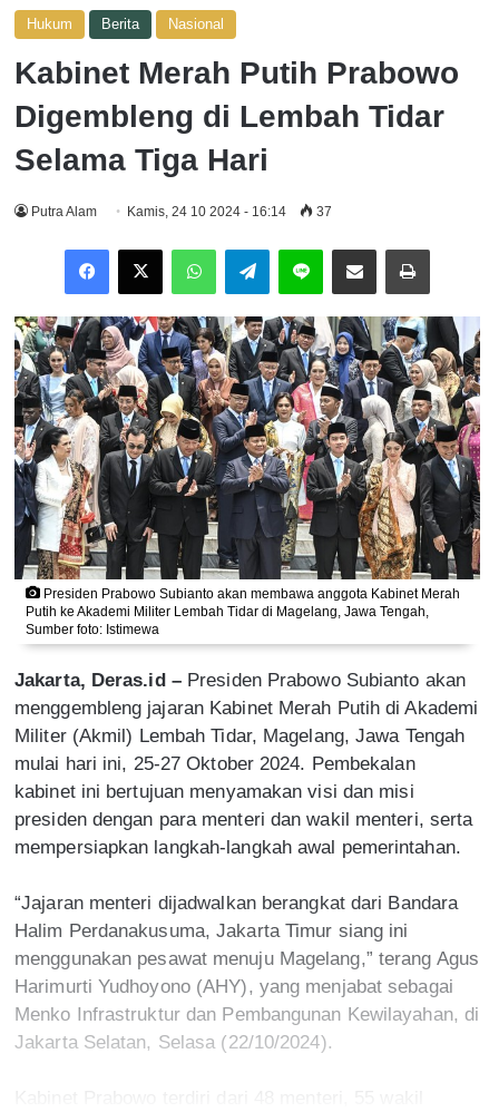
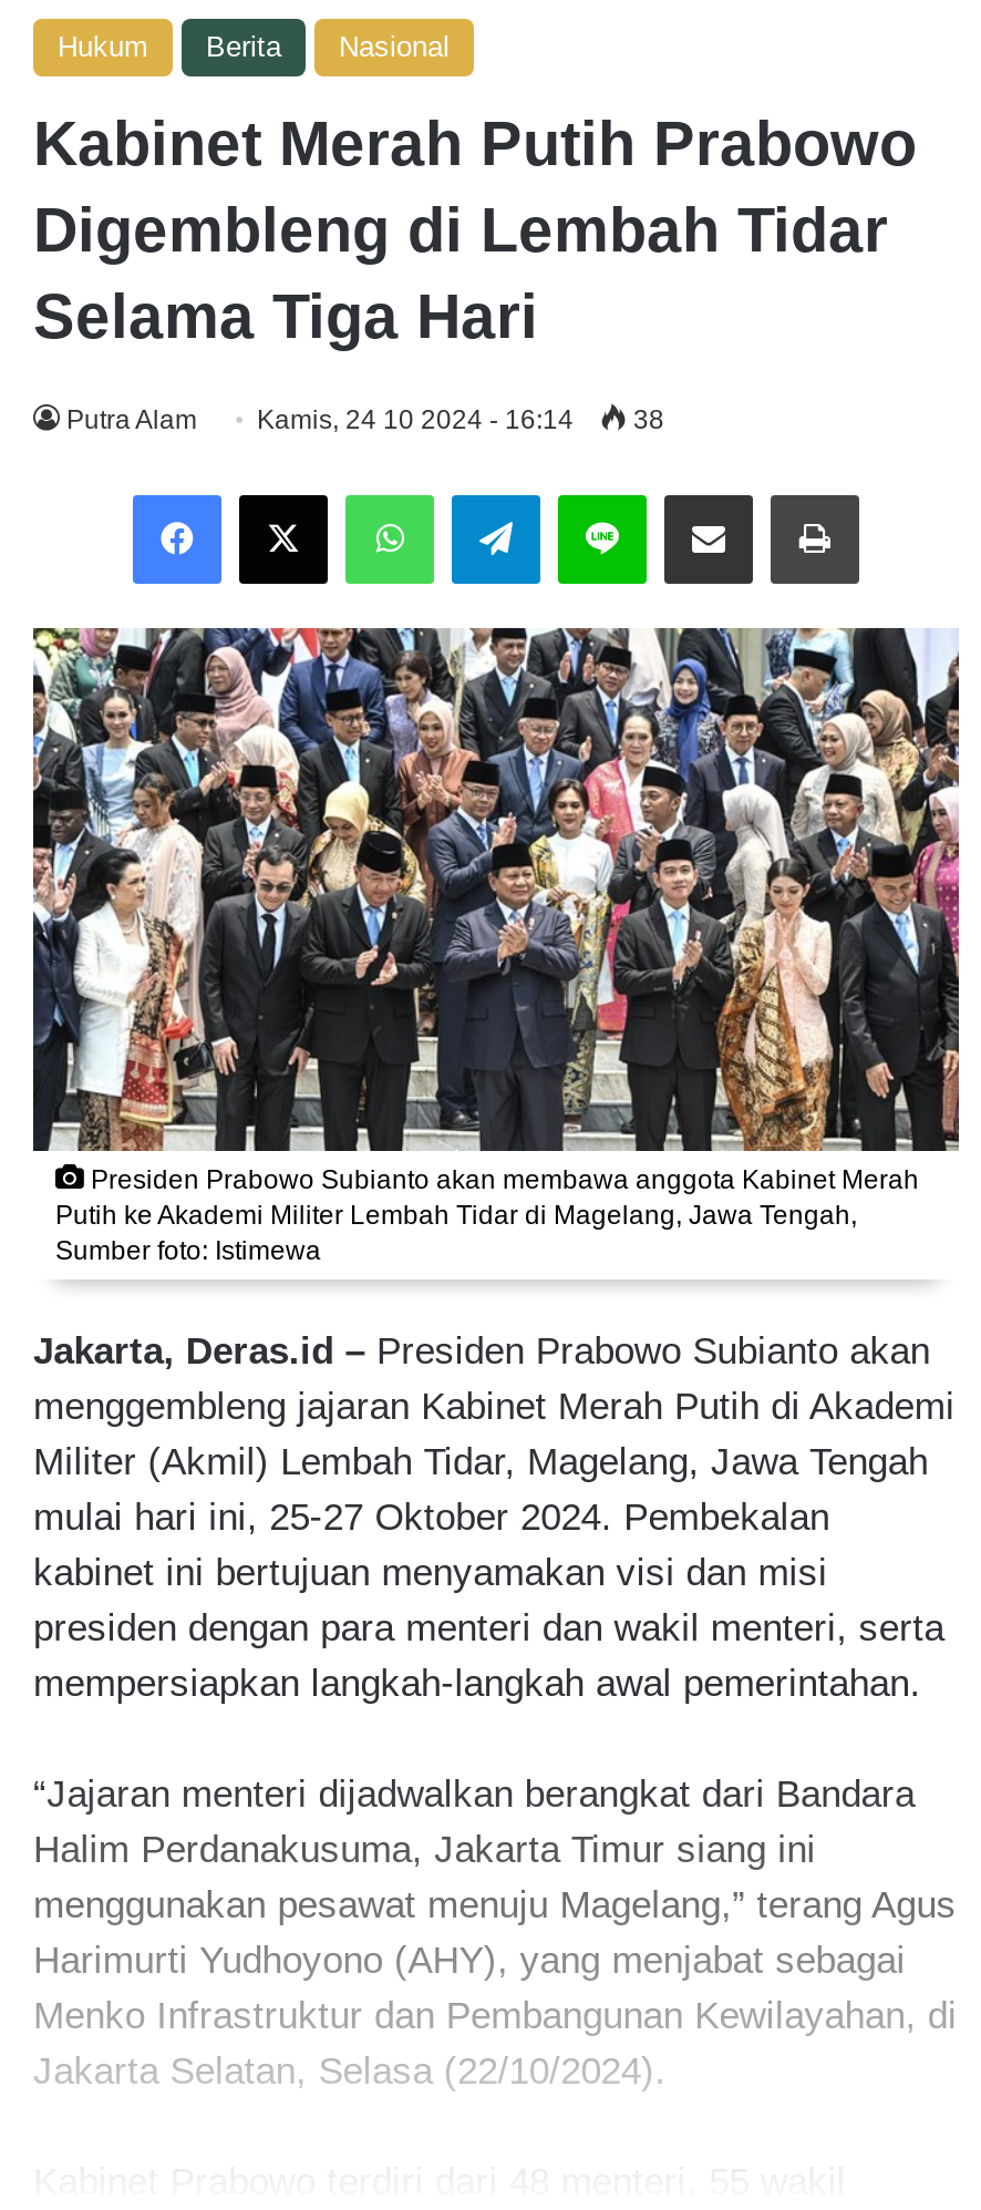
[31,204,332,220] Putra Alam Kamis, 24 10 2024 - 16:14 37 -> [66,405,664,436] Putra Alam Kamis, 24 10 2024 - 16:14 38

